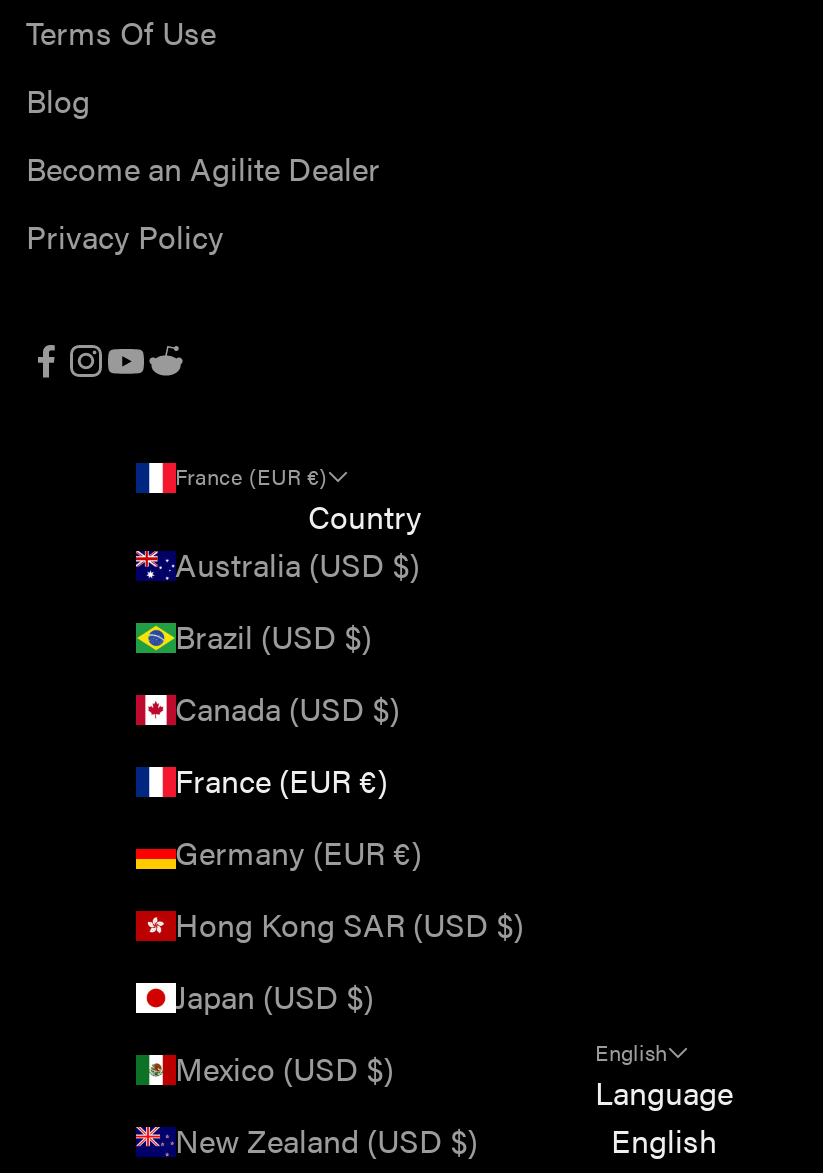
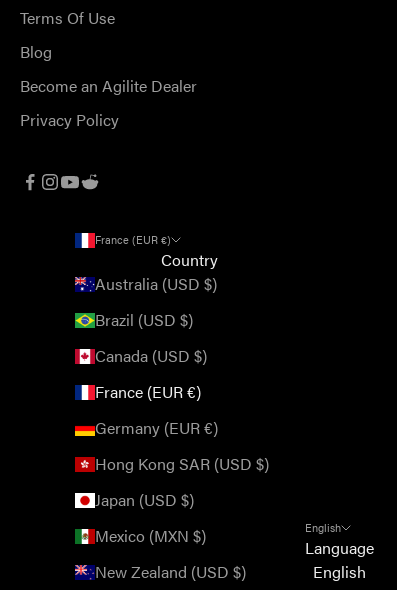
[175,1045,393,1091] Mexico (USD $) -> [94,524,205,547] Mexico (MXN $)

